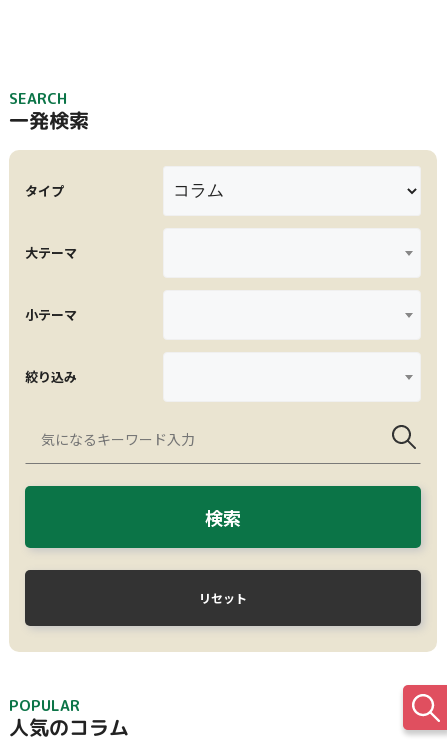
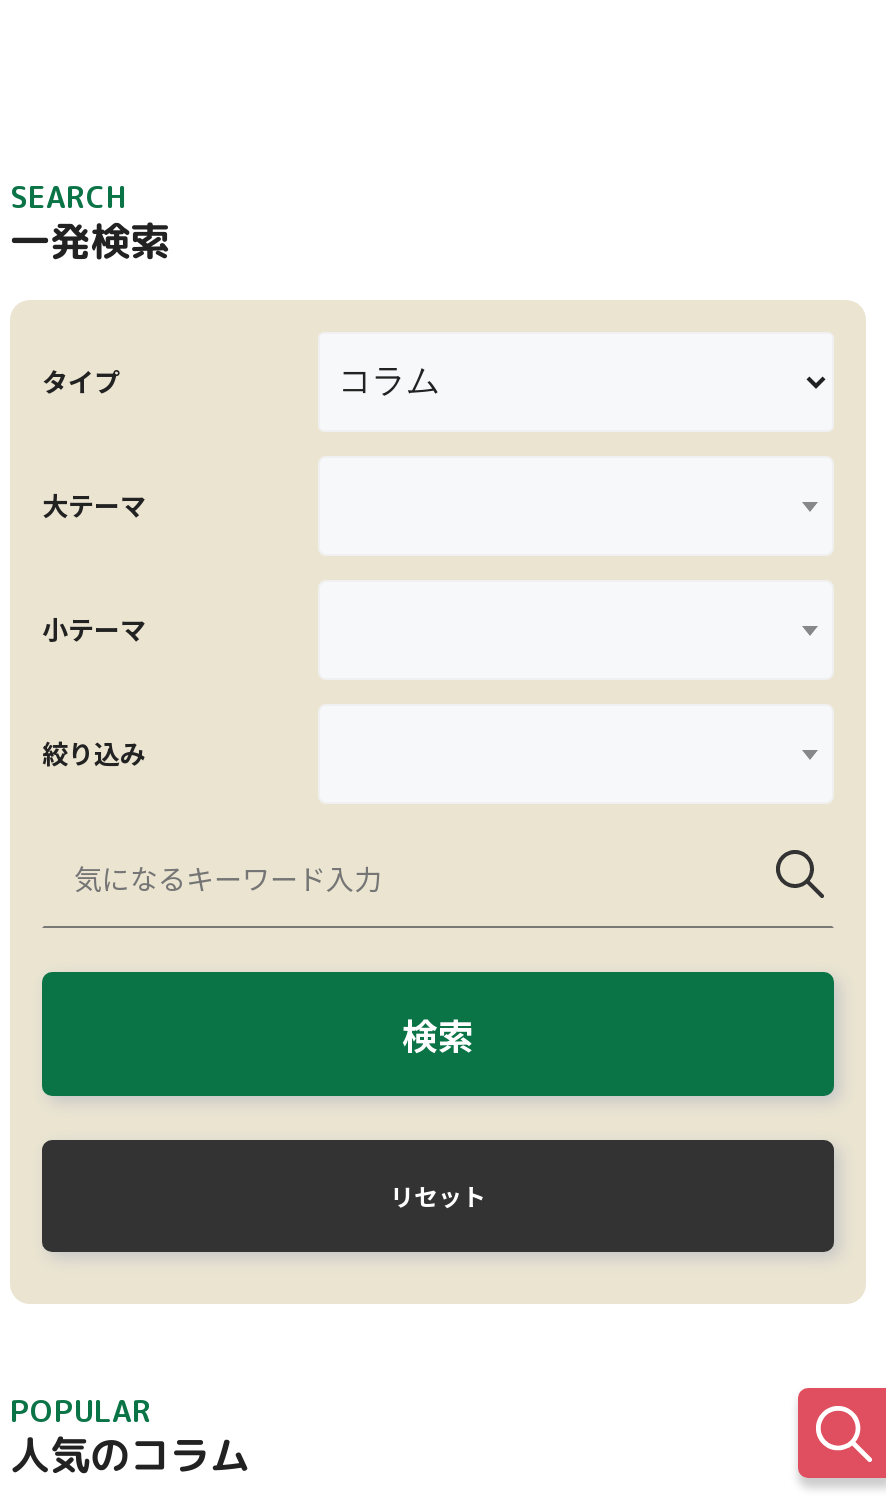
[402,684,444,742] [image] -> [796,1370,880,1486] [image]

